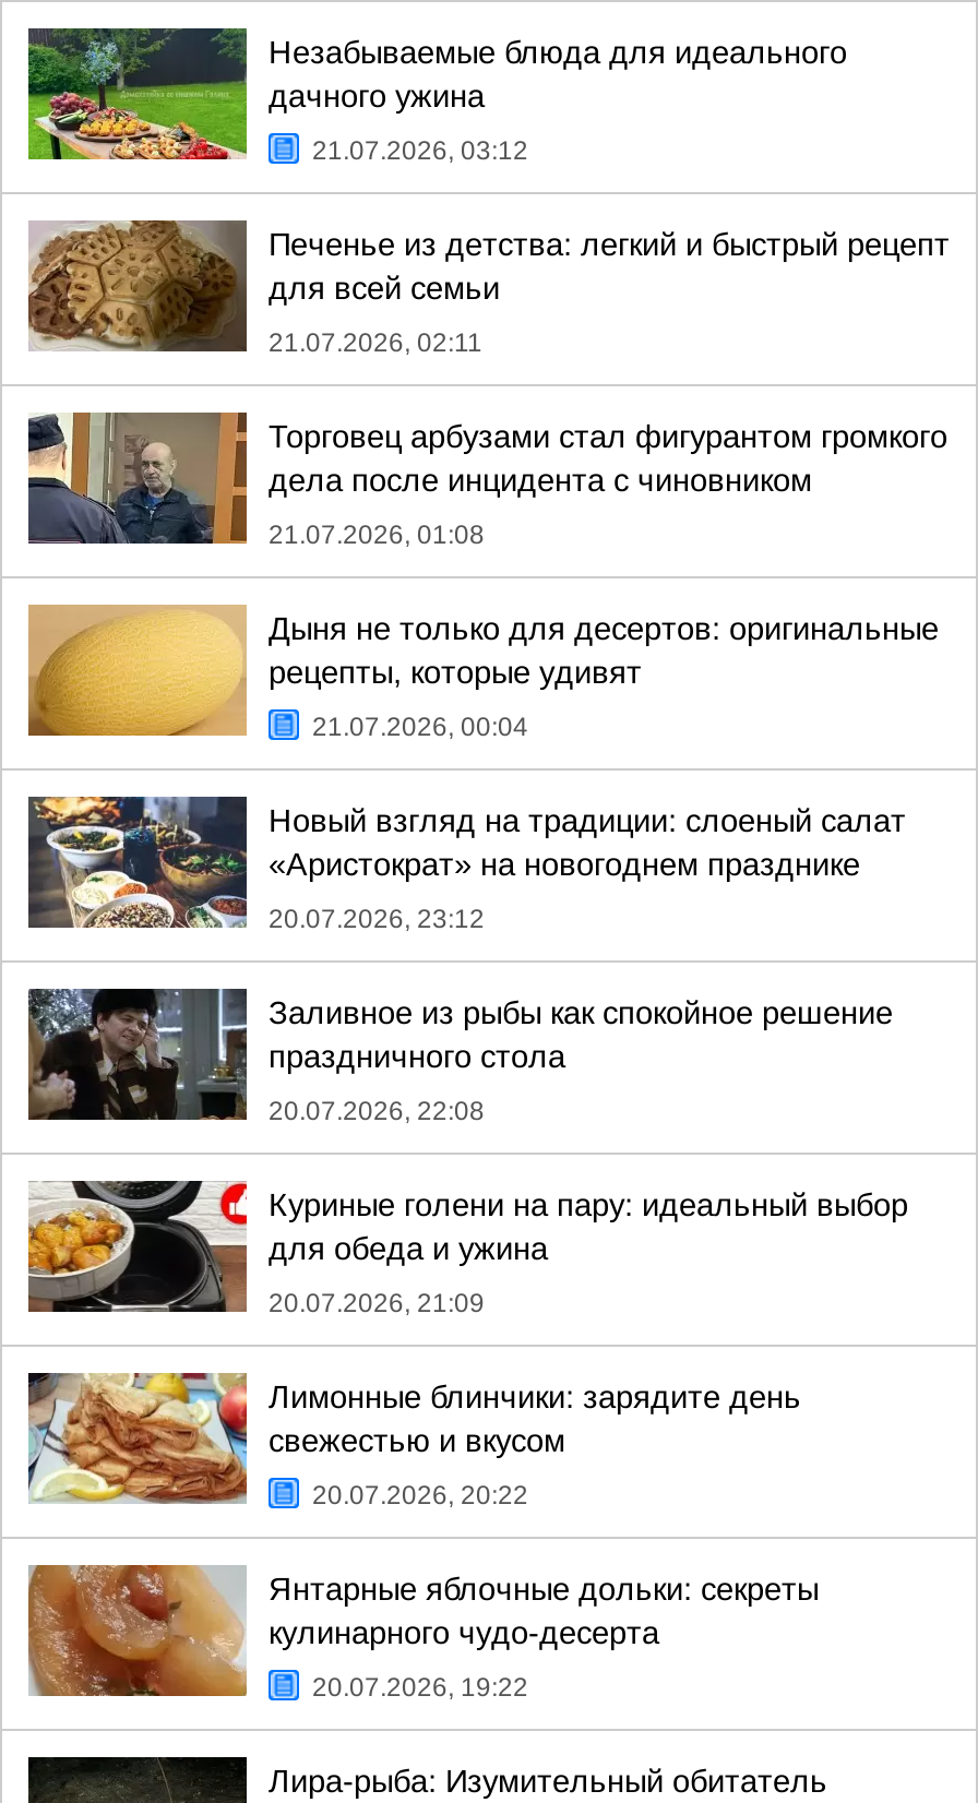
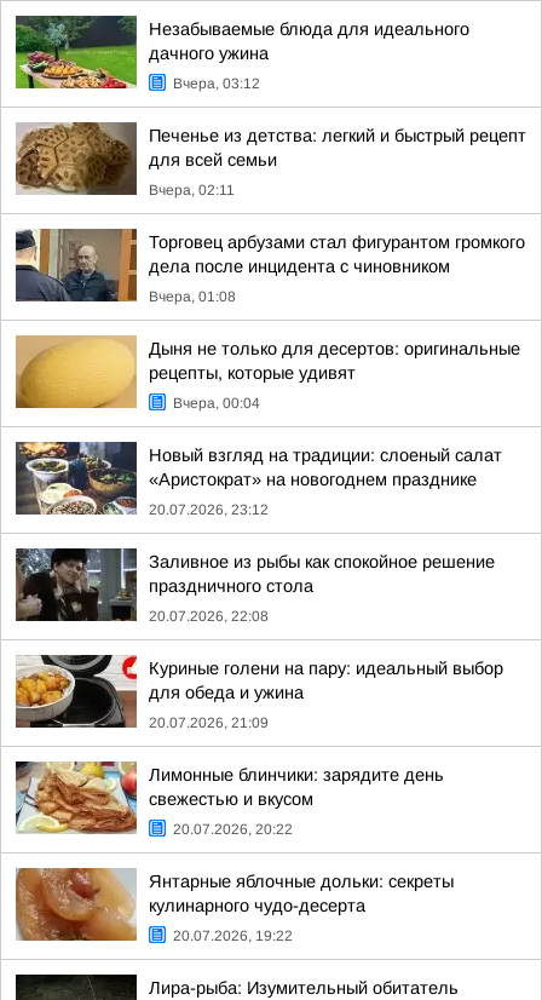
[312,135,528,166] 21.07.2026, 03:12 -> [173,75,260,92] Вчера, 03:12
[269,327,482,358] 21.07.2026, 02:11 -> [149,182,235,199] Вчера, 02:11
[269,520,485,550] 21.07.2026, 01:08 -> [149,288,236,305] Вчера, 01:08
[312,712,528,742] 21.07.2026, 00:04 -> [173,395,260,412] Вчера, 00:04

